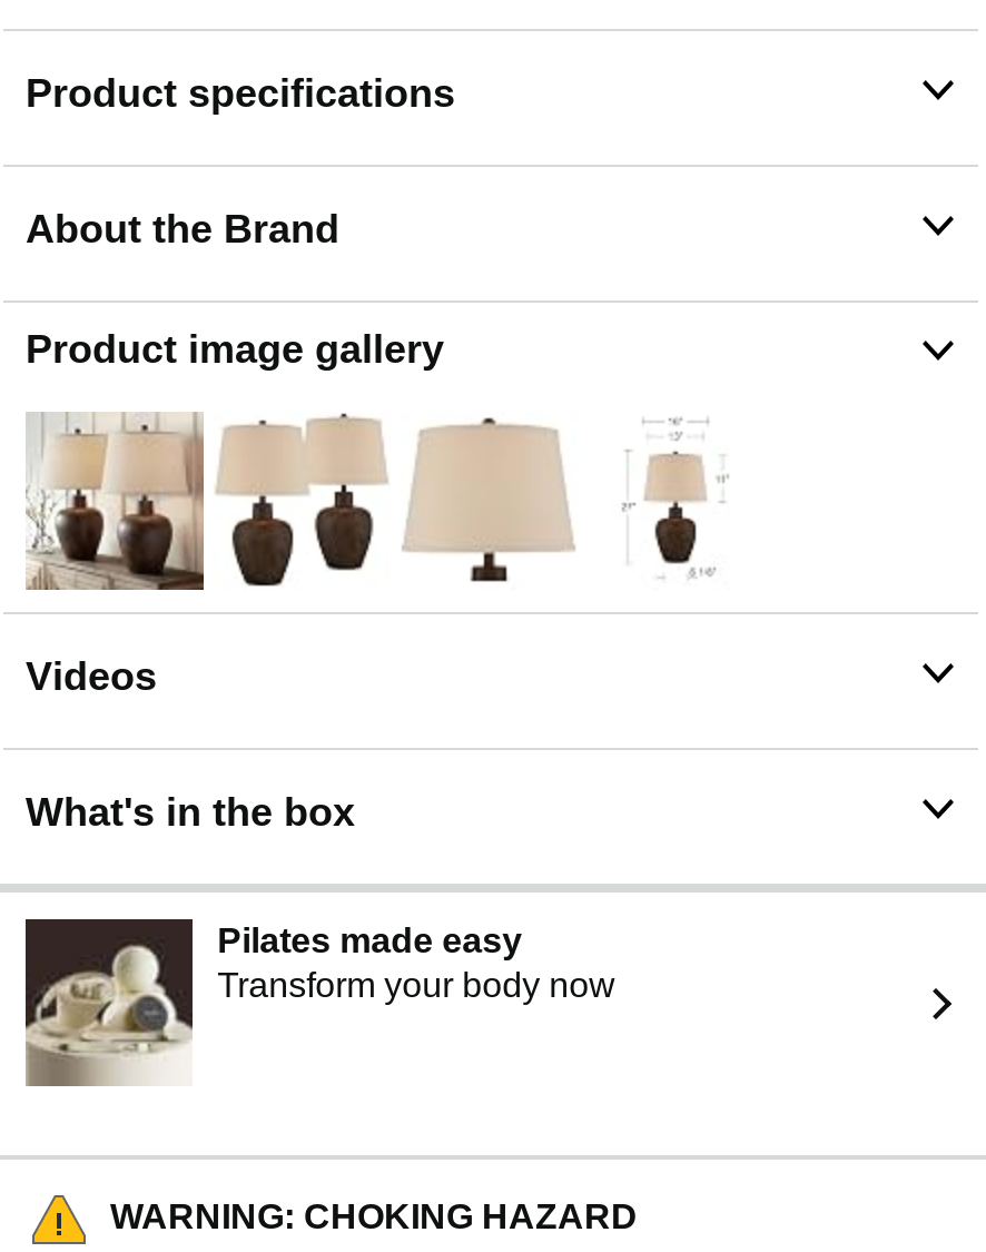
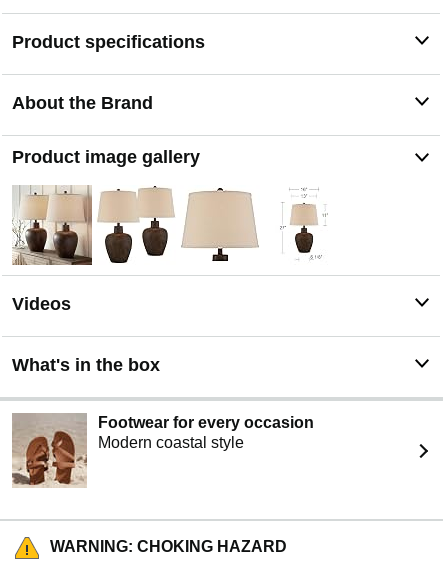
[23,919,616,1086] [image] | Pilates made easy | Transform your body now -> [12,414,314,488] [image] | Footwear for every occasion | Modern coastal style

